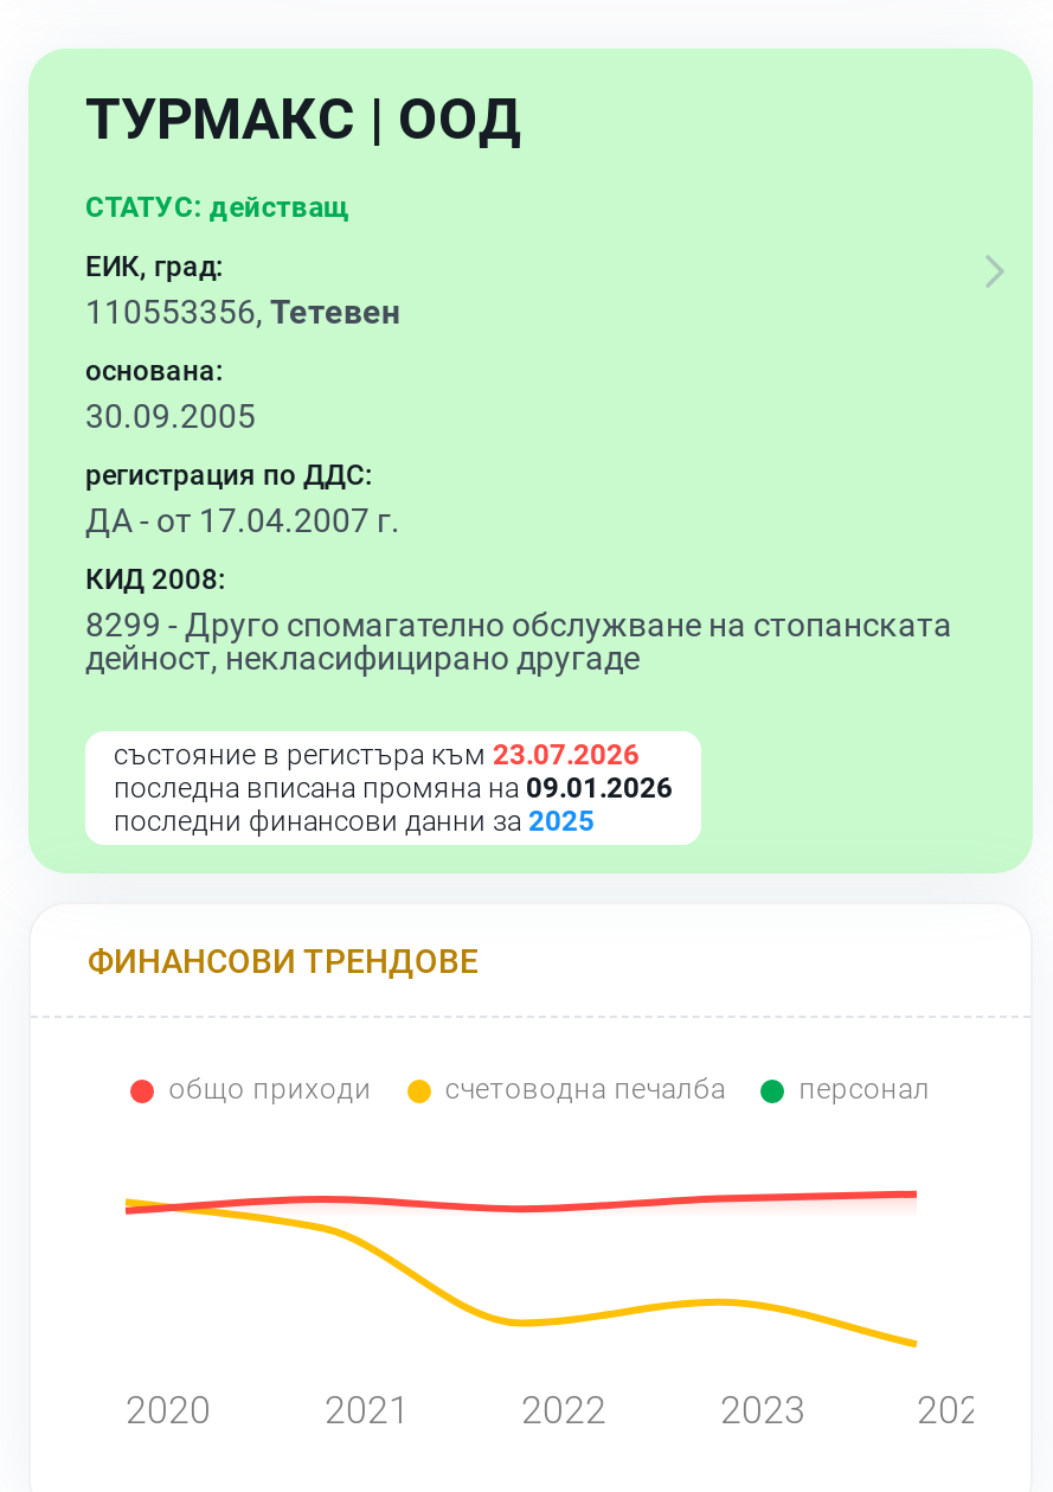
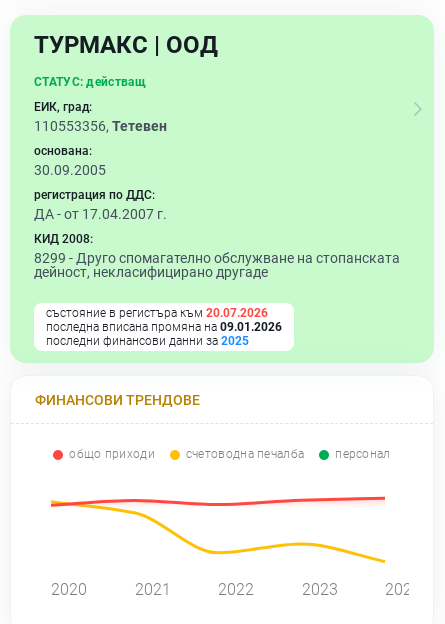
[114,738,640,771] състояние в регистъра към 23.07.2026 -> [46,306,268,320] състояние в регистъра към 20.07.2026

